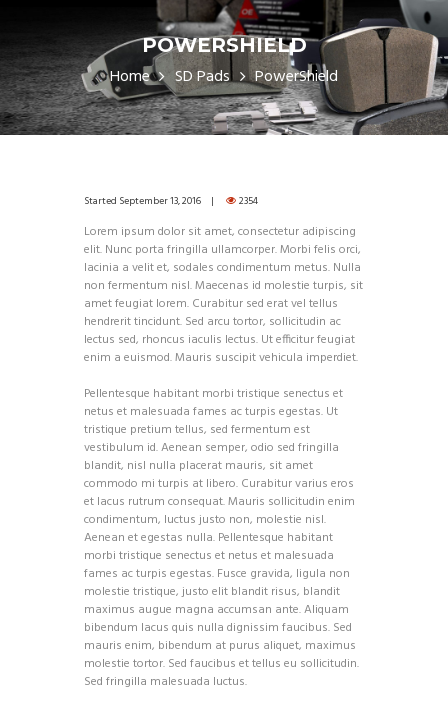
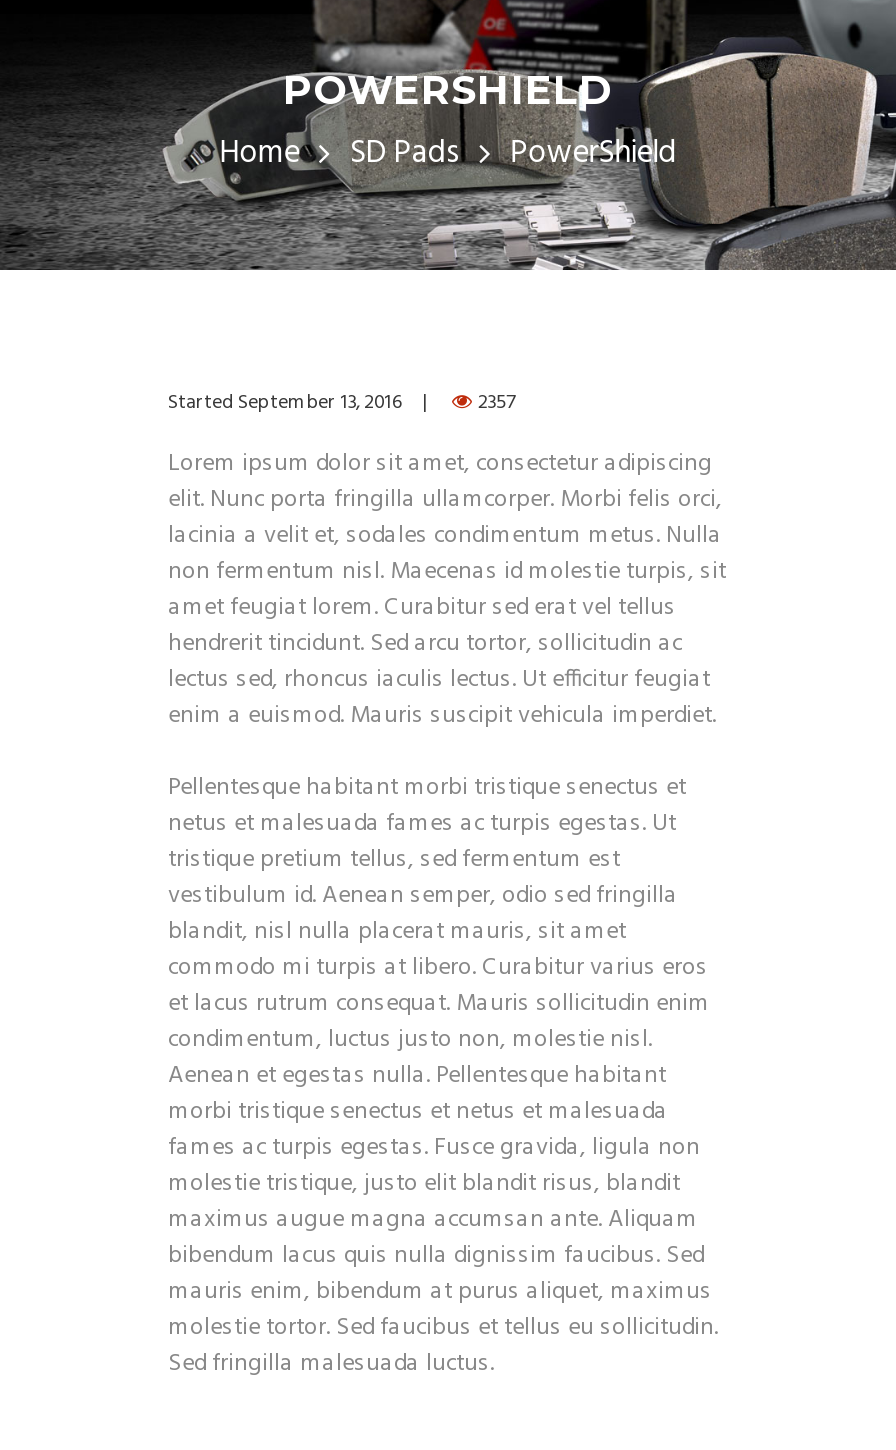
[239,193,258,209] 2354 -> [478,387,516,419] 2357

